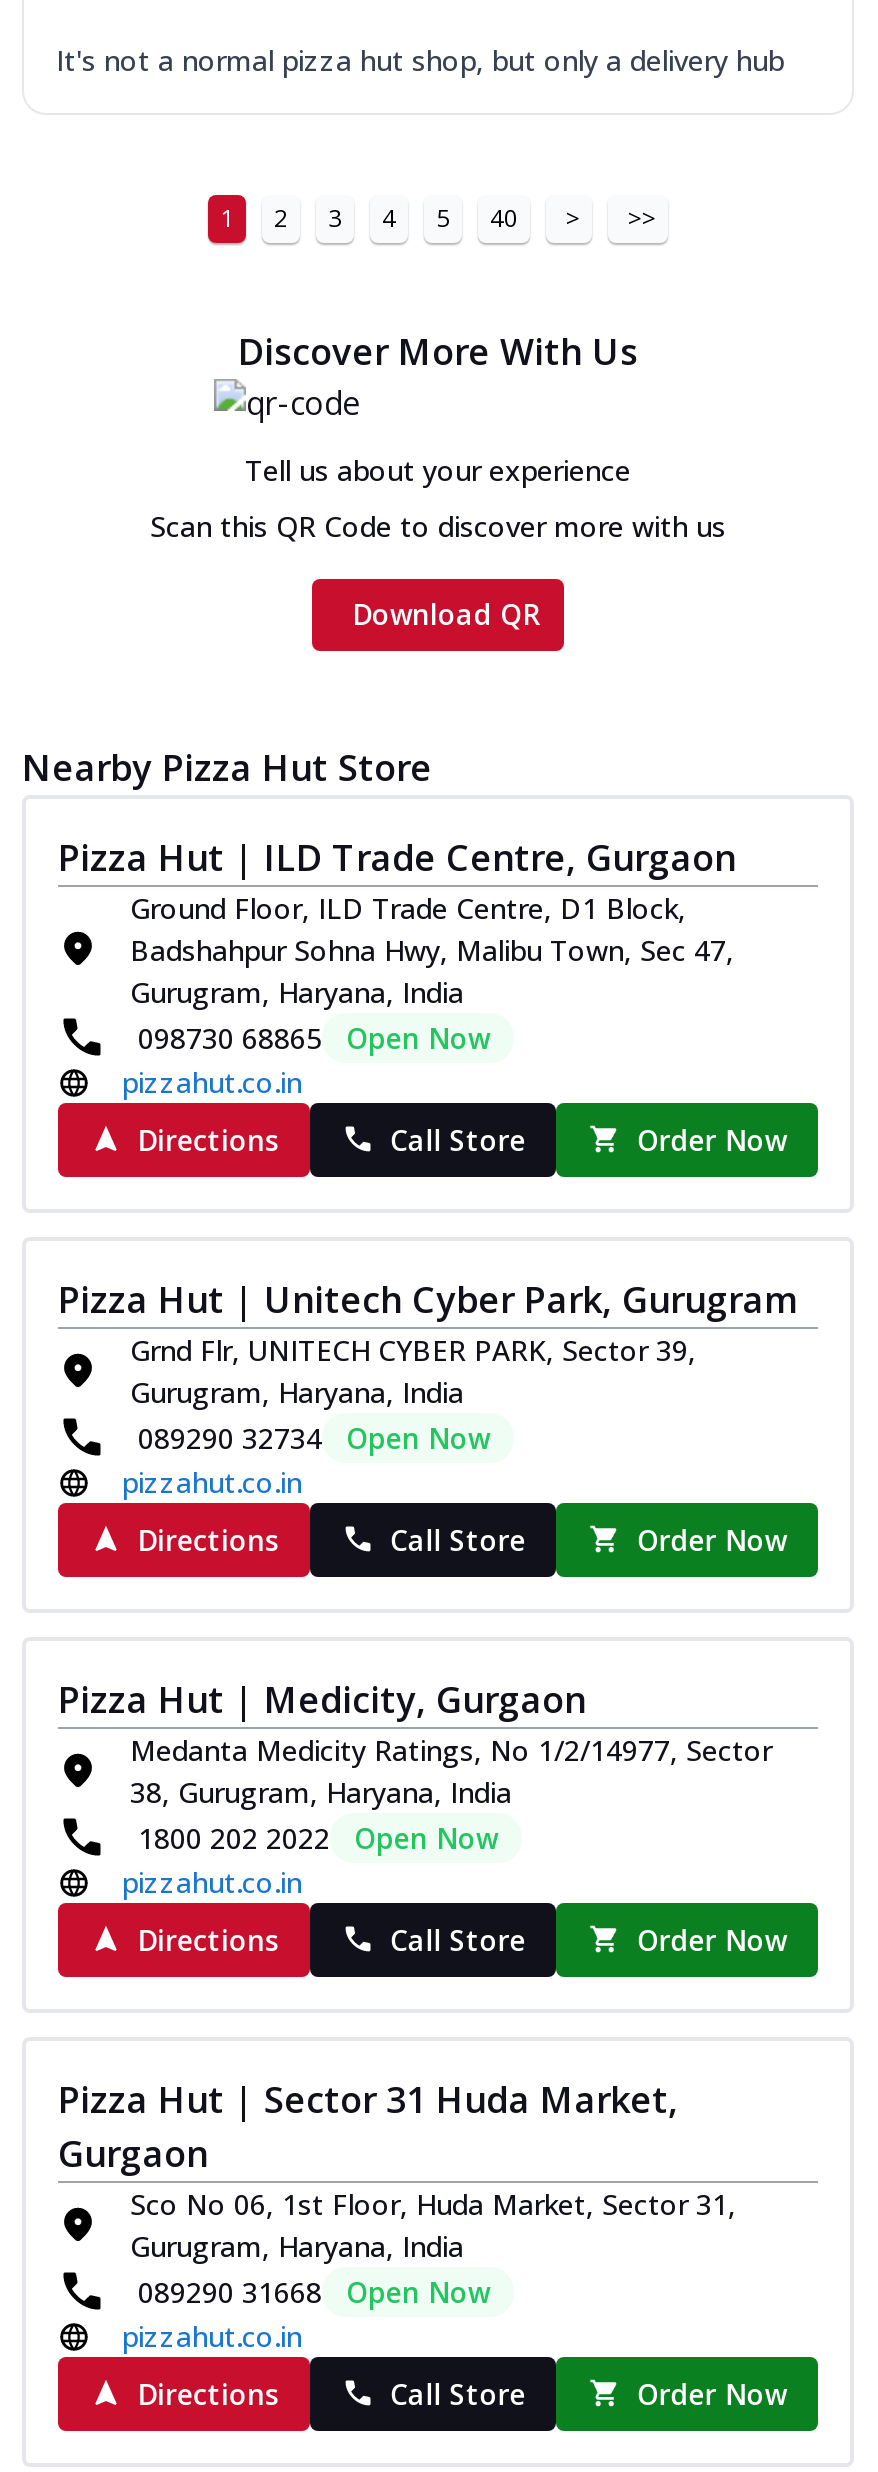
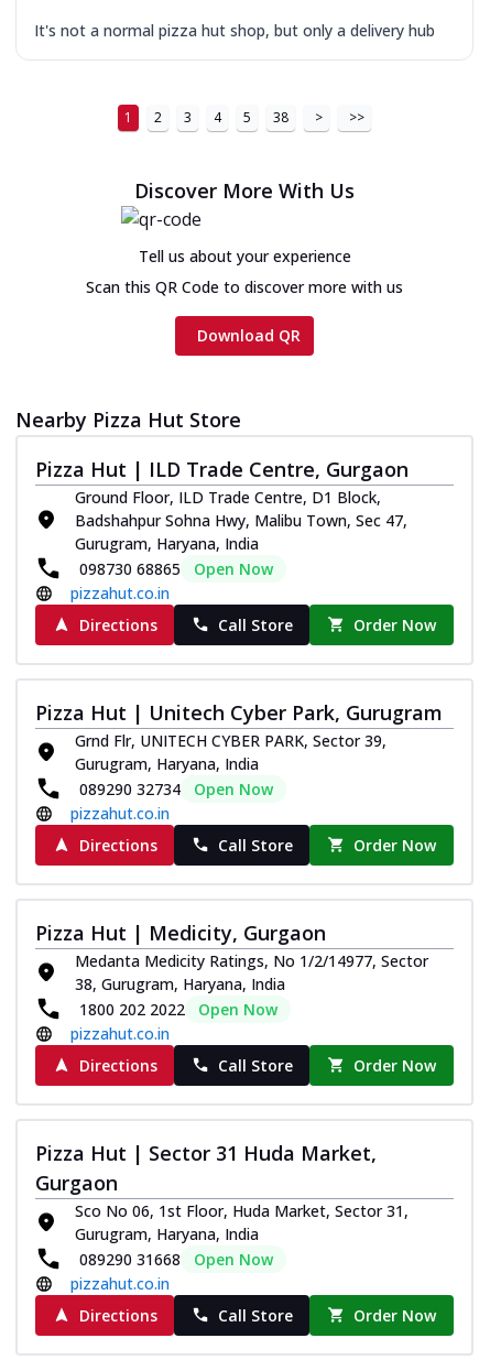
[490,200,518,234] 40 -> [273,107,288,126] 38

